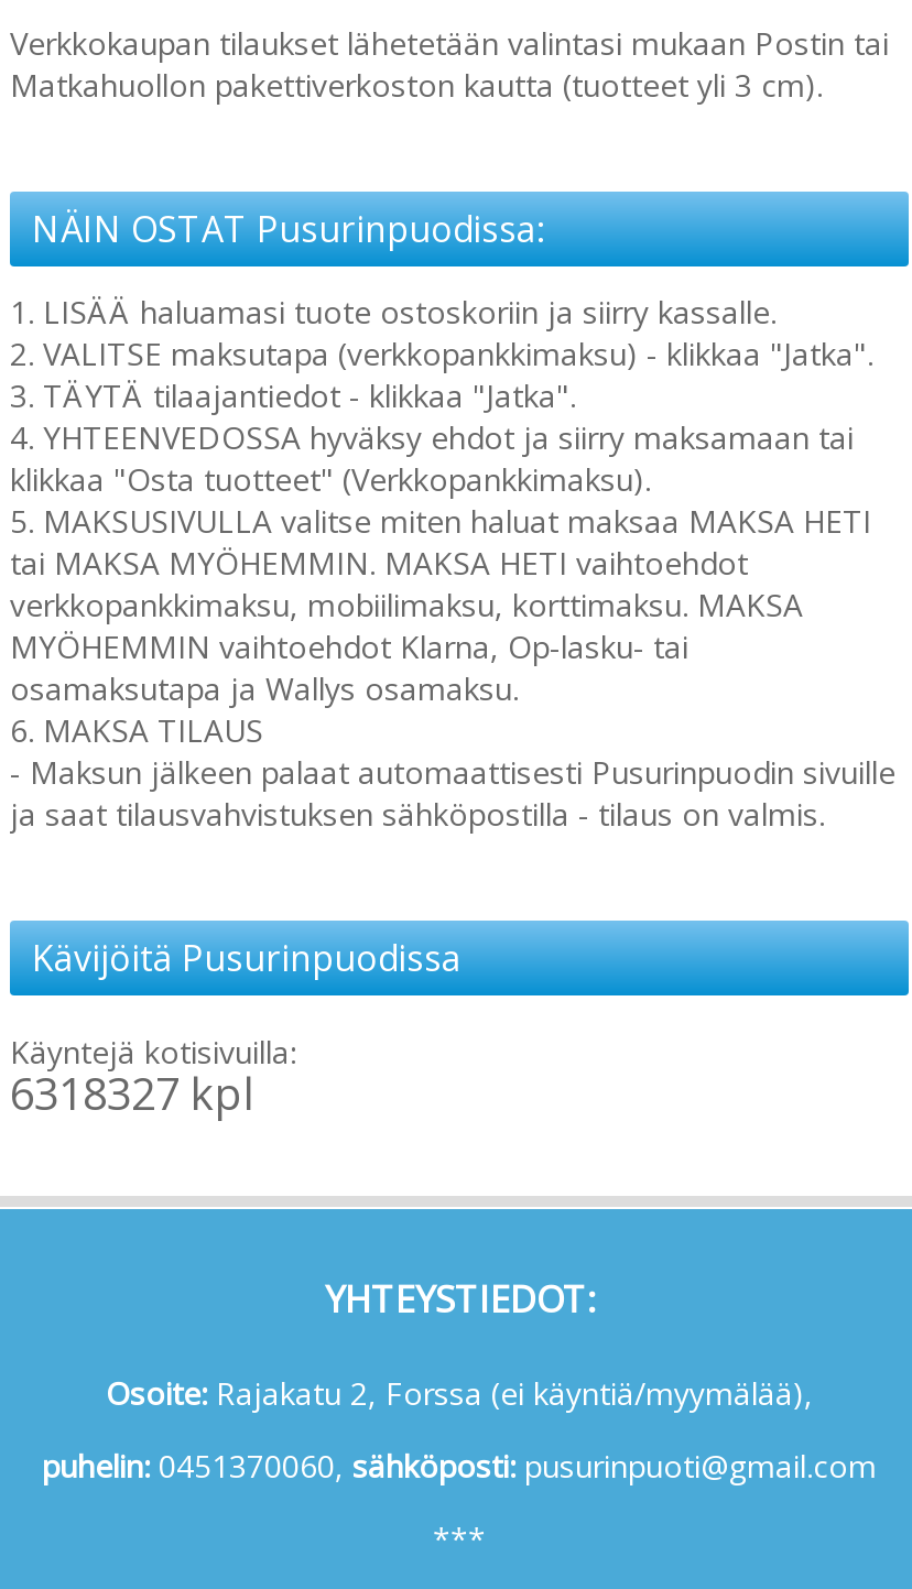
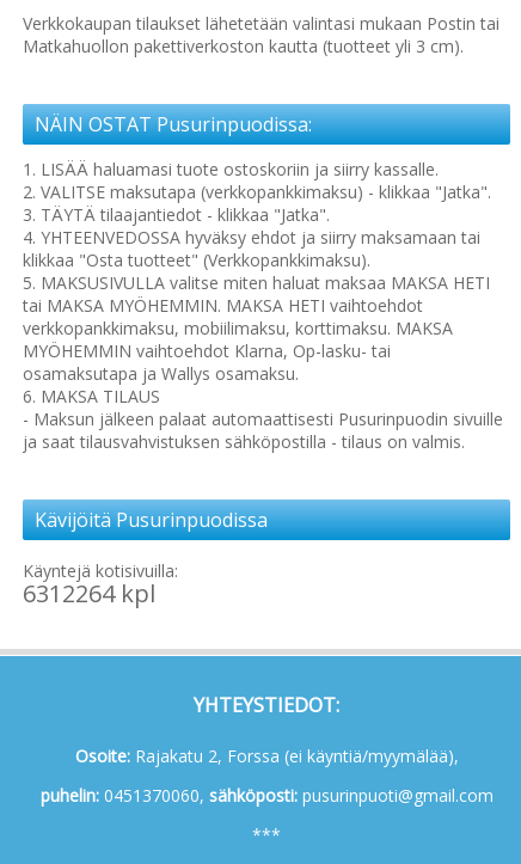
[10,1064,254,1124] 6318327 kpl -> [23,577,155,610] 6312264 kpl

